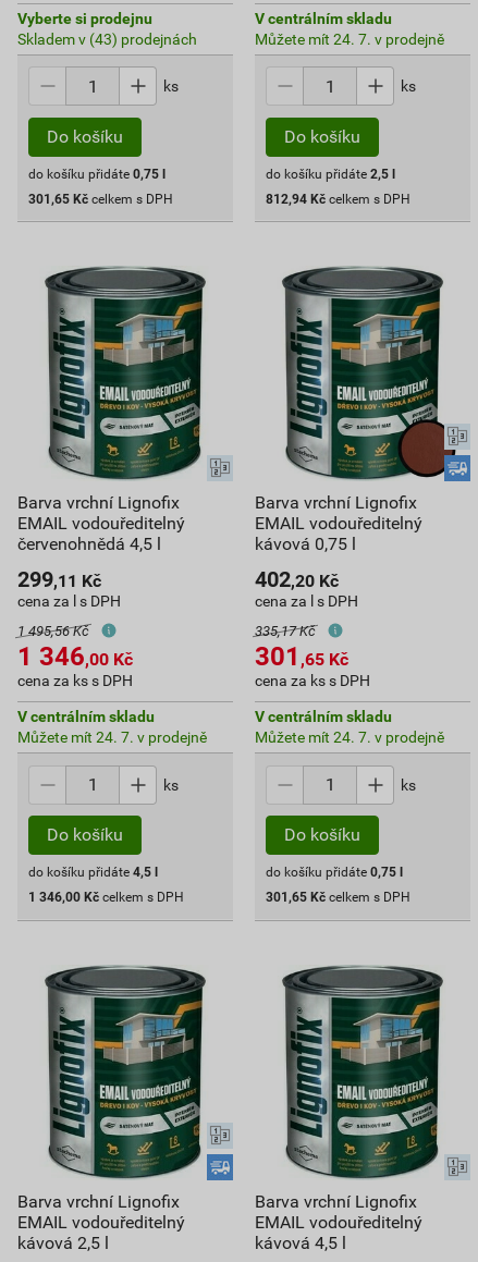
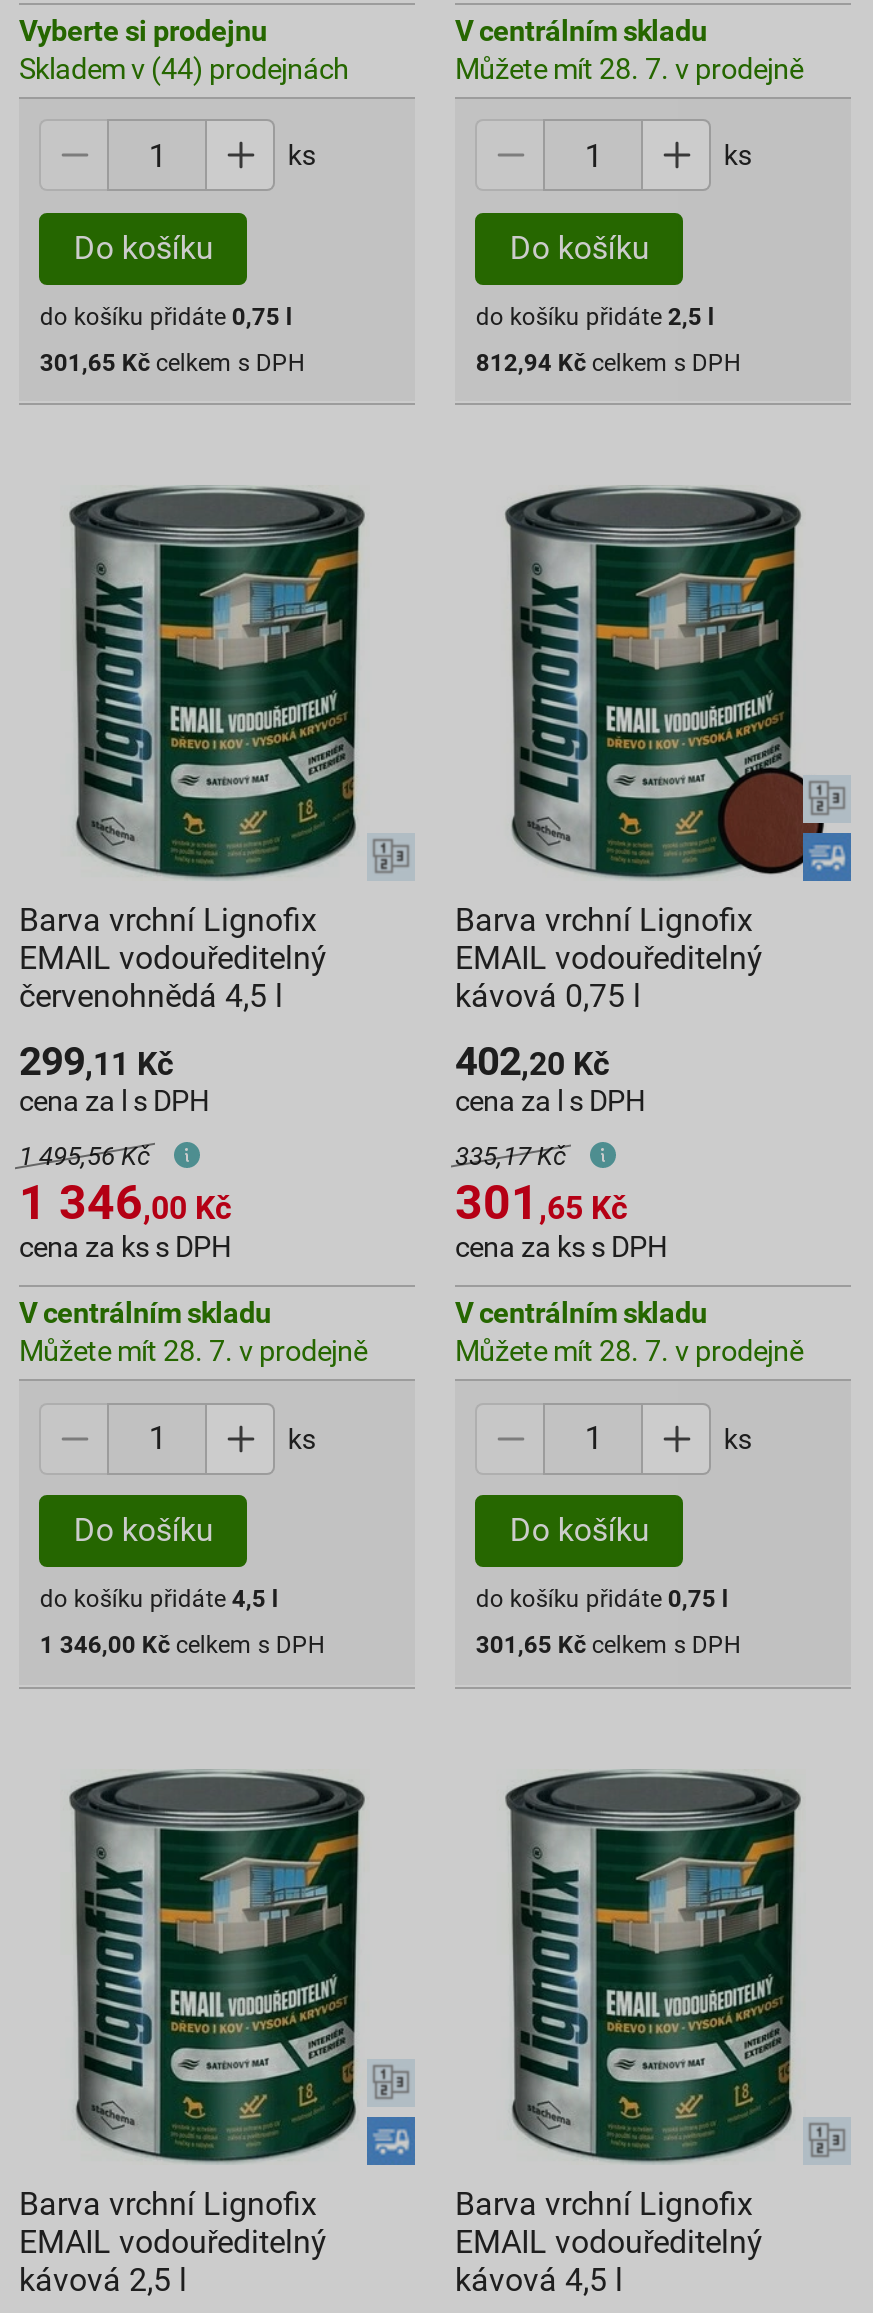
[17,30,197,49] Skladem v (43) prodejnách -> [19,52,349,86] Skladem v (44) prodejnách
[255,30,444,49] Můžete mít 24. 7. v prodejně -> [455,52,803,86] Můžete mít 28. 7. v prodejně
[17,729,207,747] Můžete mít 24. 7. v prodejně -> [19,1336,367,1370] Můžete mít 28. 7. v prodejně
[255,729,444,747] Můžete mít 24. 7. v prodejně -> [455,1336,803,1370] Můžete mít 28. 7. v prodejně

